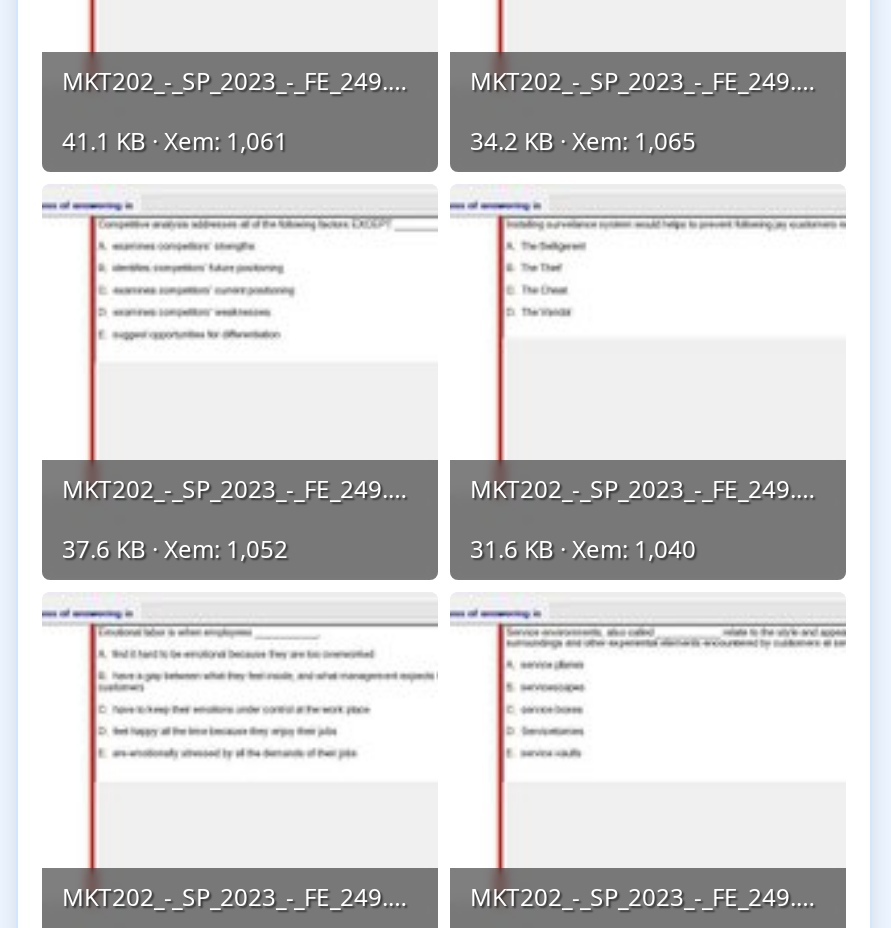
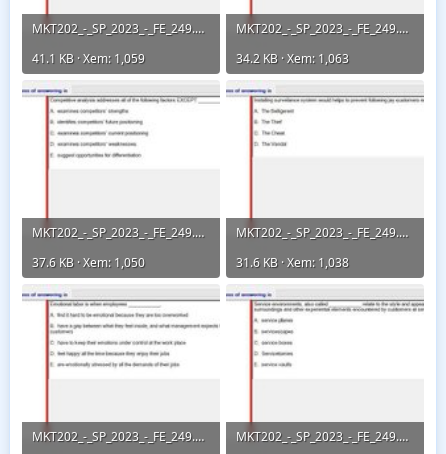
[62,124,288,158] 41.1 KB · Xem: 1,061 -> [32,50,145,67] 41.1 KB · Xem: 1,059
[470,124,696,158] 34.2 KB · Xem: 1,065 -> [236,50,349,67] 34.2 KB · Xem: 1,063
[62,532,288,566] 37.6 KB · Xem: 1,052 -> [32,254,145,271] 37.6 KB · Xem: 1,050
[470,532,696,566] 31.6 KB · Xem: 1,040 -> [236,254,349,271] 31.6 KB · Xem: 1,038

